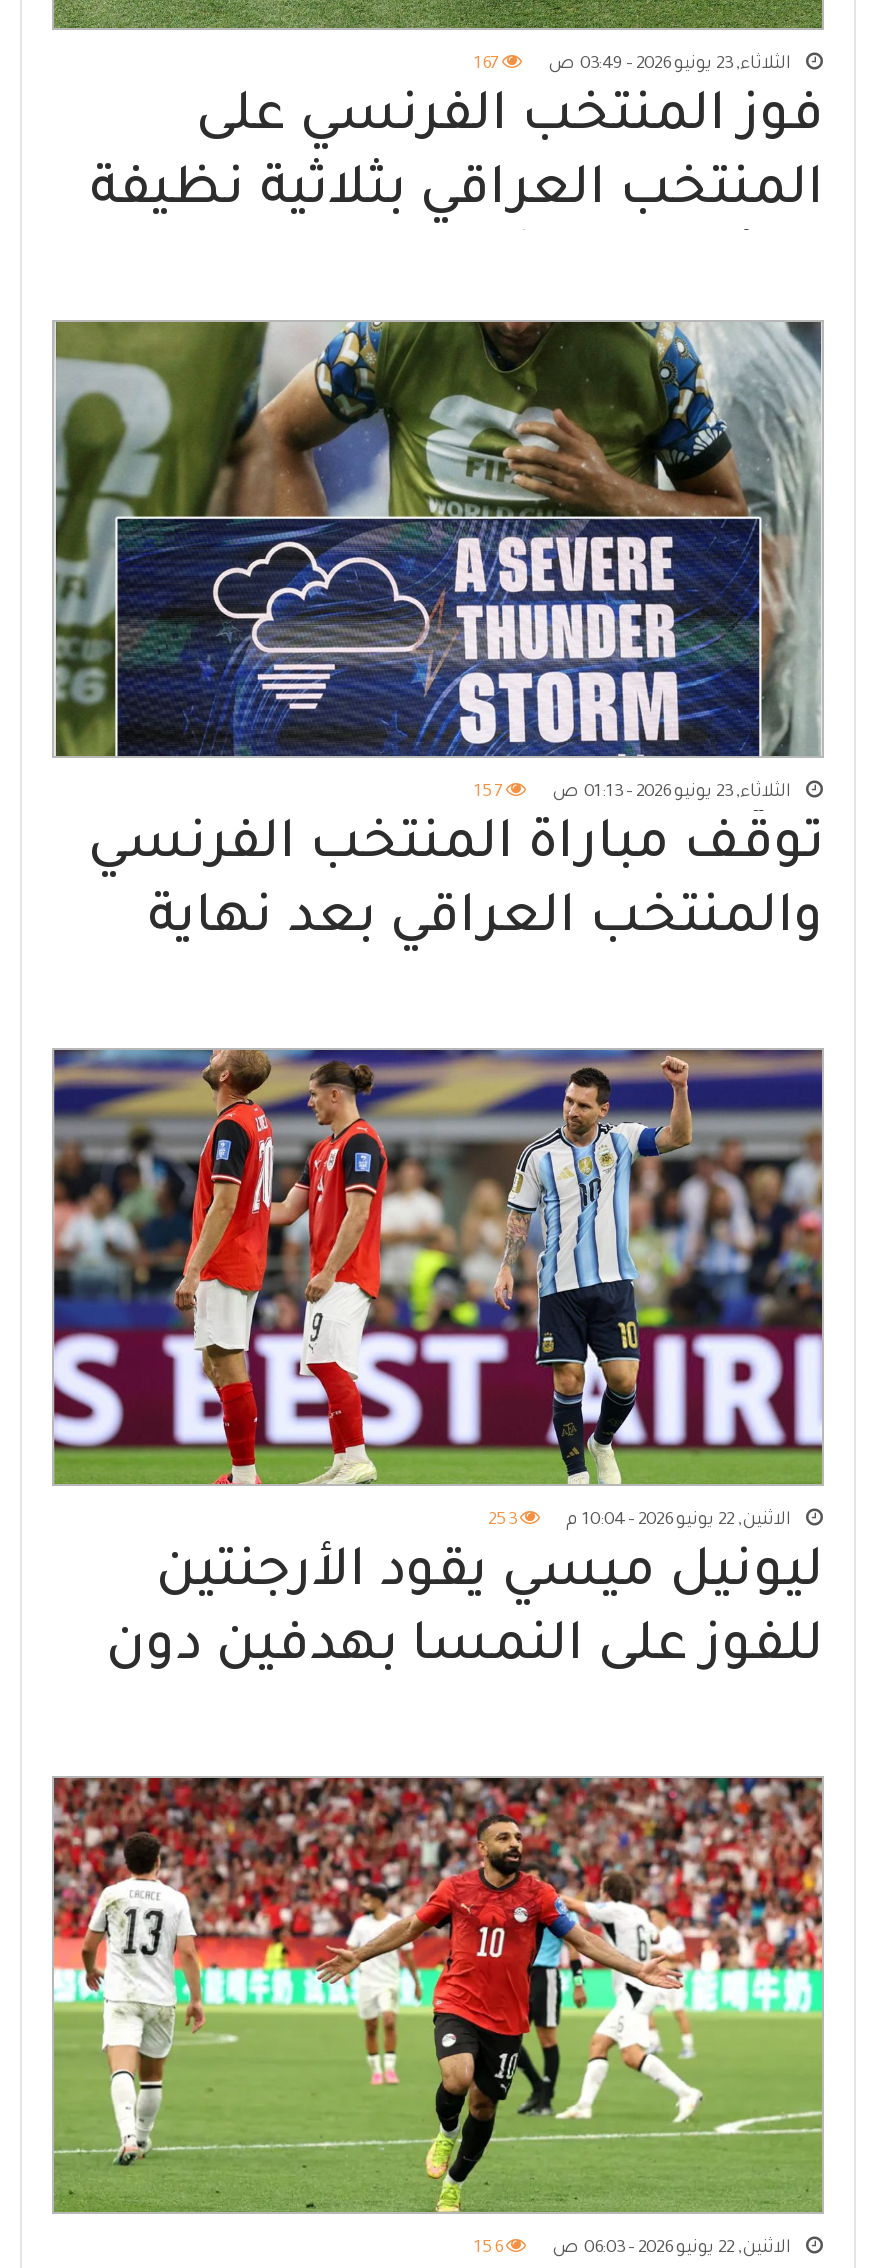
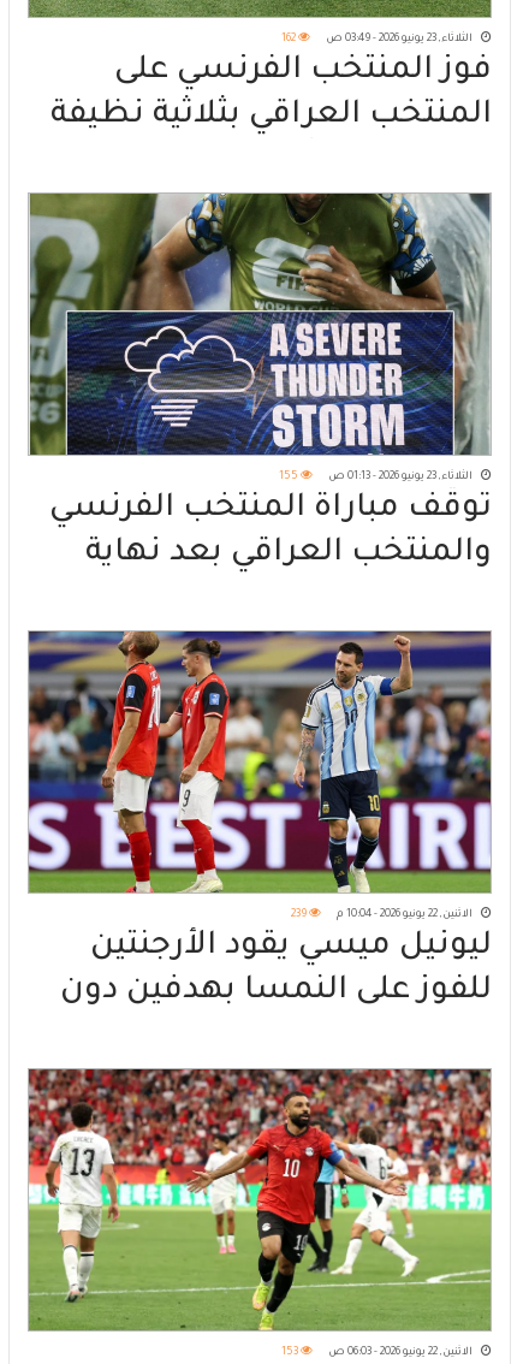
[474,55,498,75] 167 -> [281,33,296,45] 162
[474,783,502,803] 157 -> [279,471,298,483] 155
[488,1511,516,1531] 253 -> [291,909,307,921] 239
[474,2239,502,2259] 156 -> [281,1347,298,1359] 153

